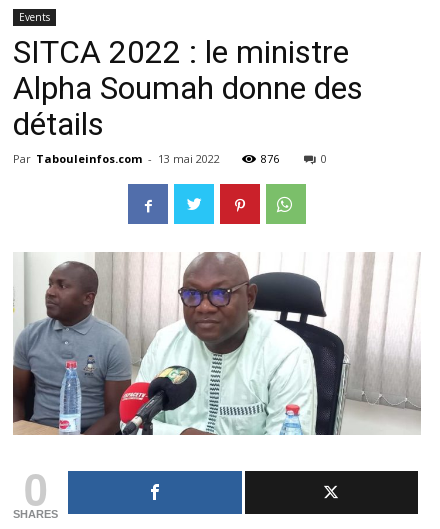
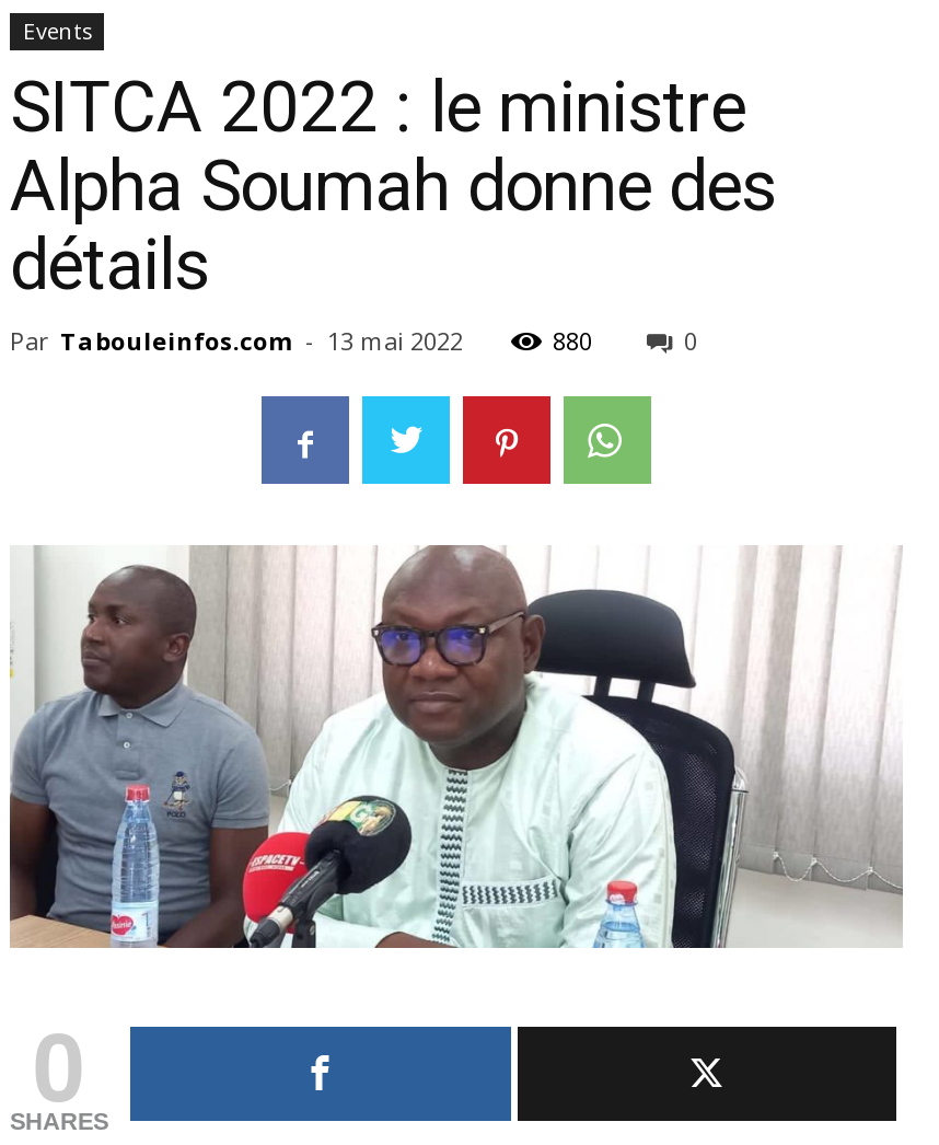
[261,151,279,166] 876 -> [553,324,592,357] 880

